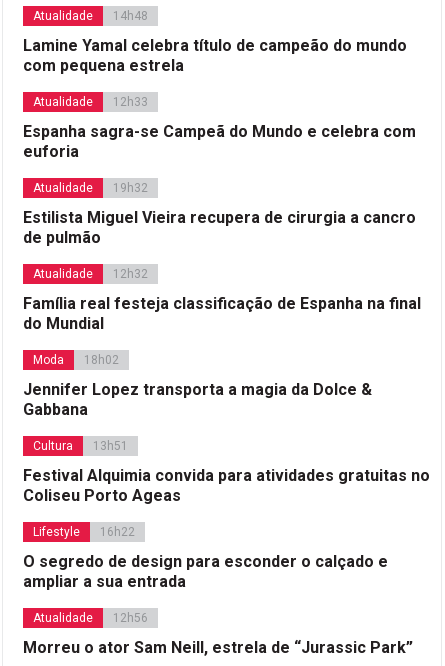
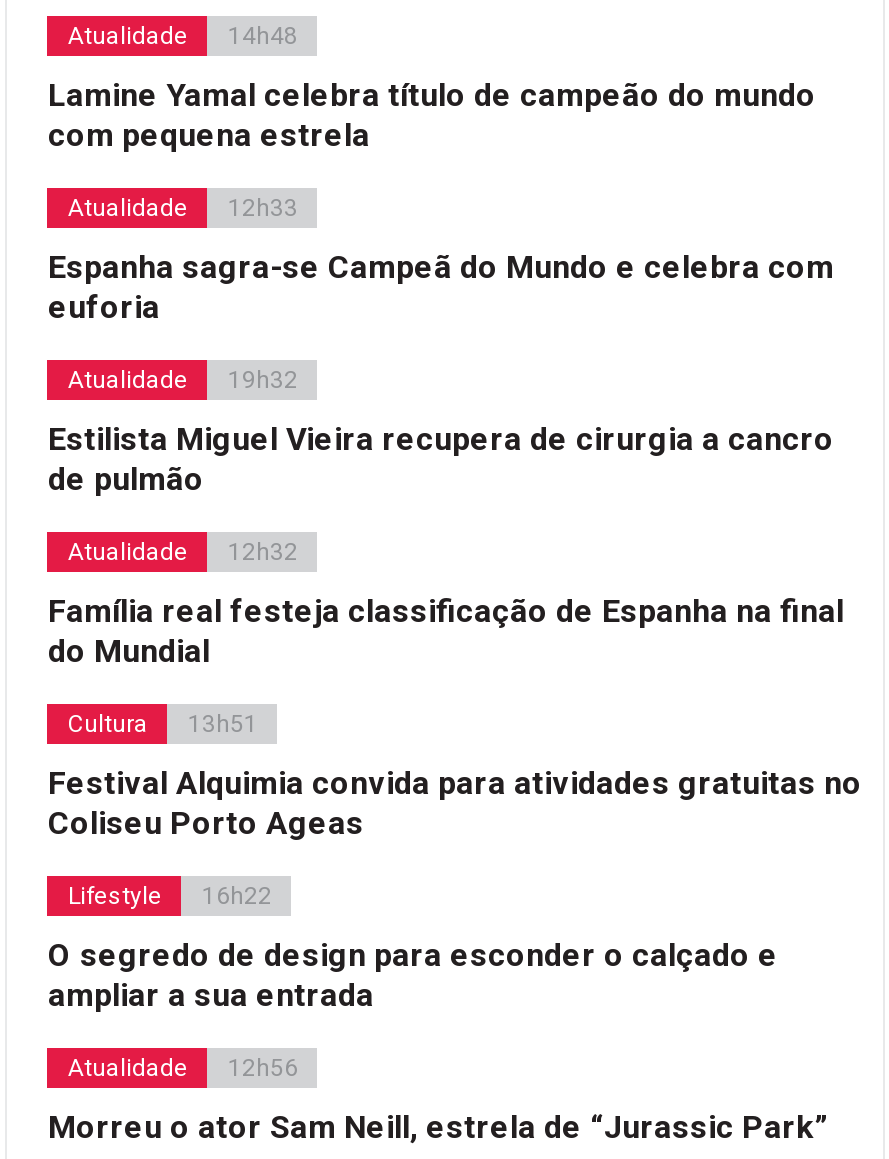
[23,353,372,419] Moda | 18h02 | Jennifer Lopez transporta a magia da Dolce & | Gabbana -> none

